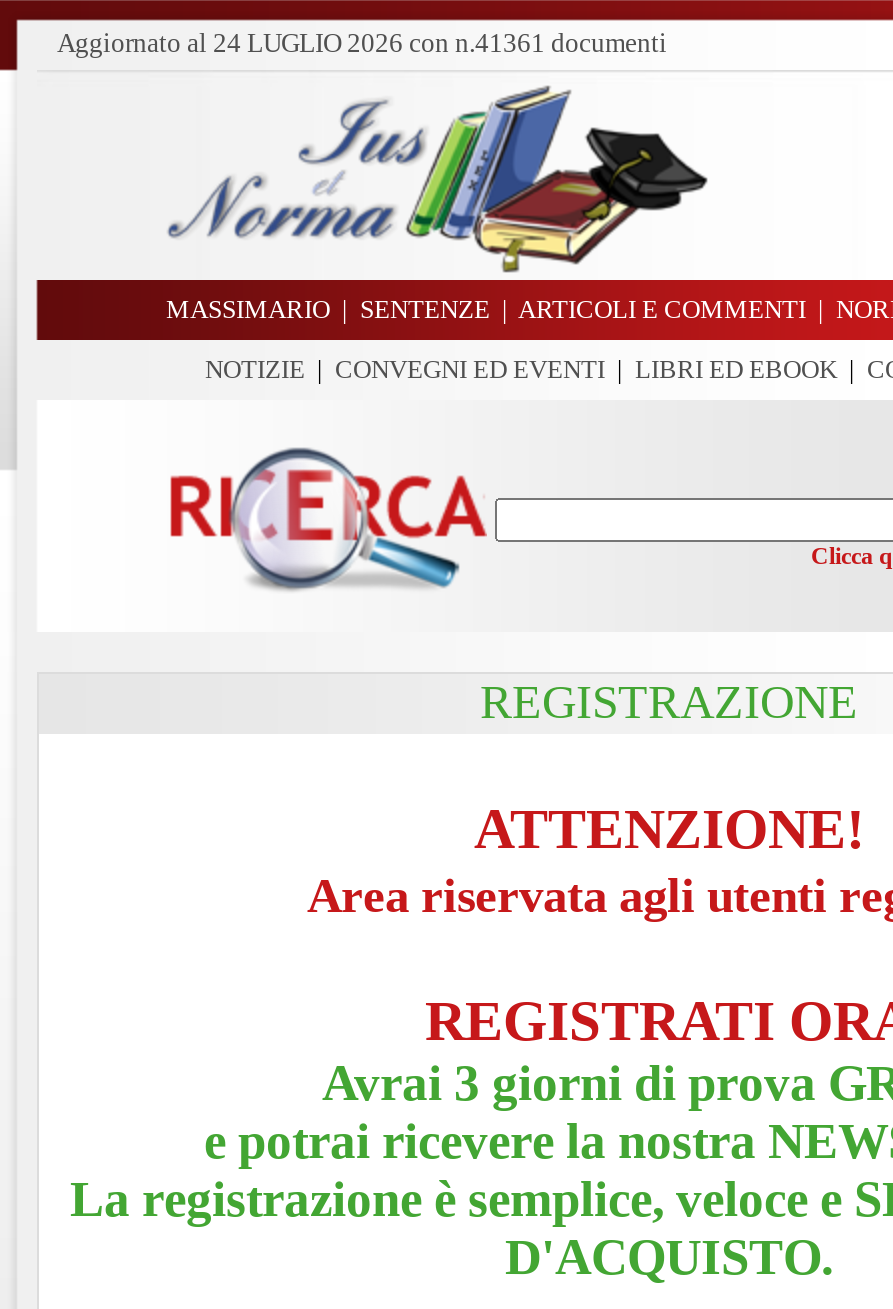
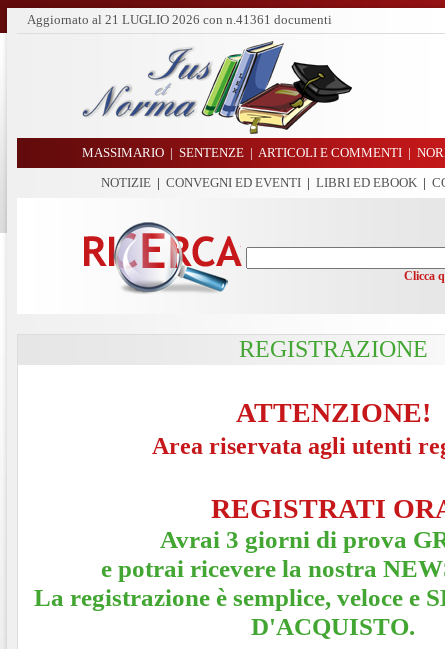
[57,28,667,58] Aggiornato al 24 LUGLIO 2026 con n.41361 documenti -> [27,12,332,27] Aggiornato al 21 LUGLIO 2026 con n.41361 documenti

